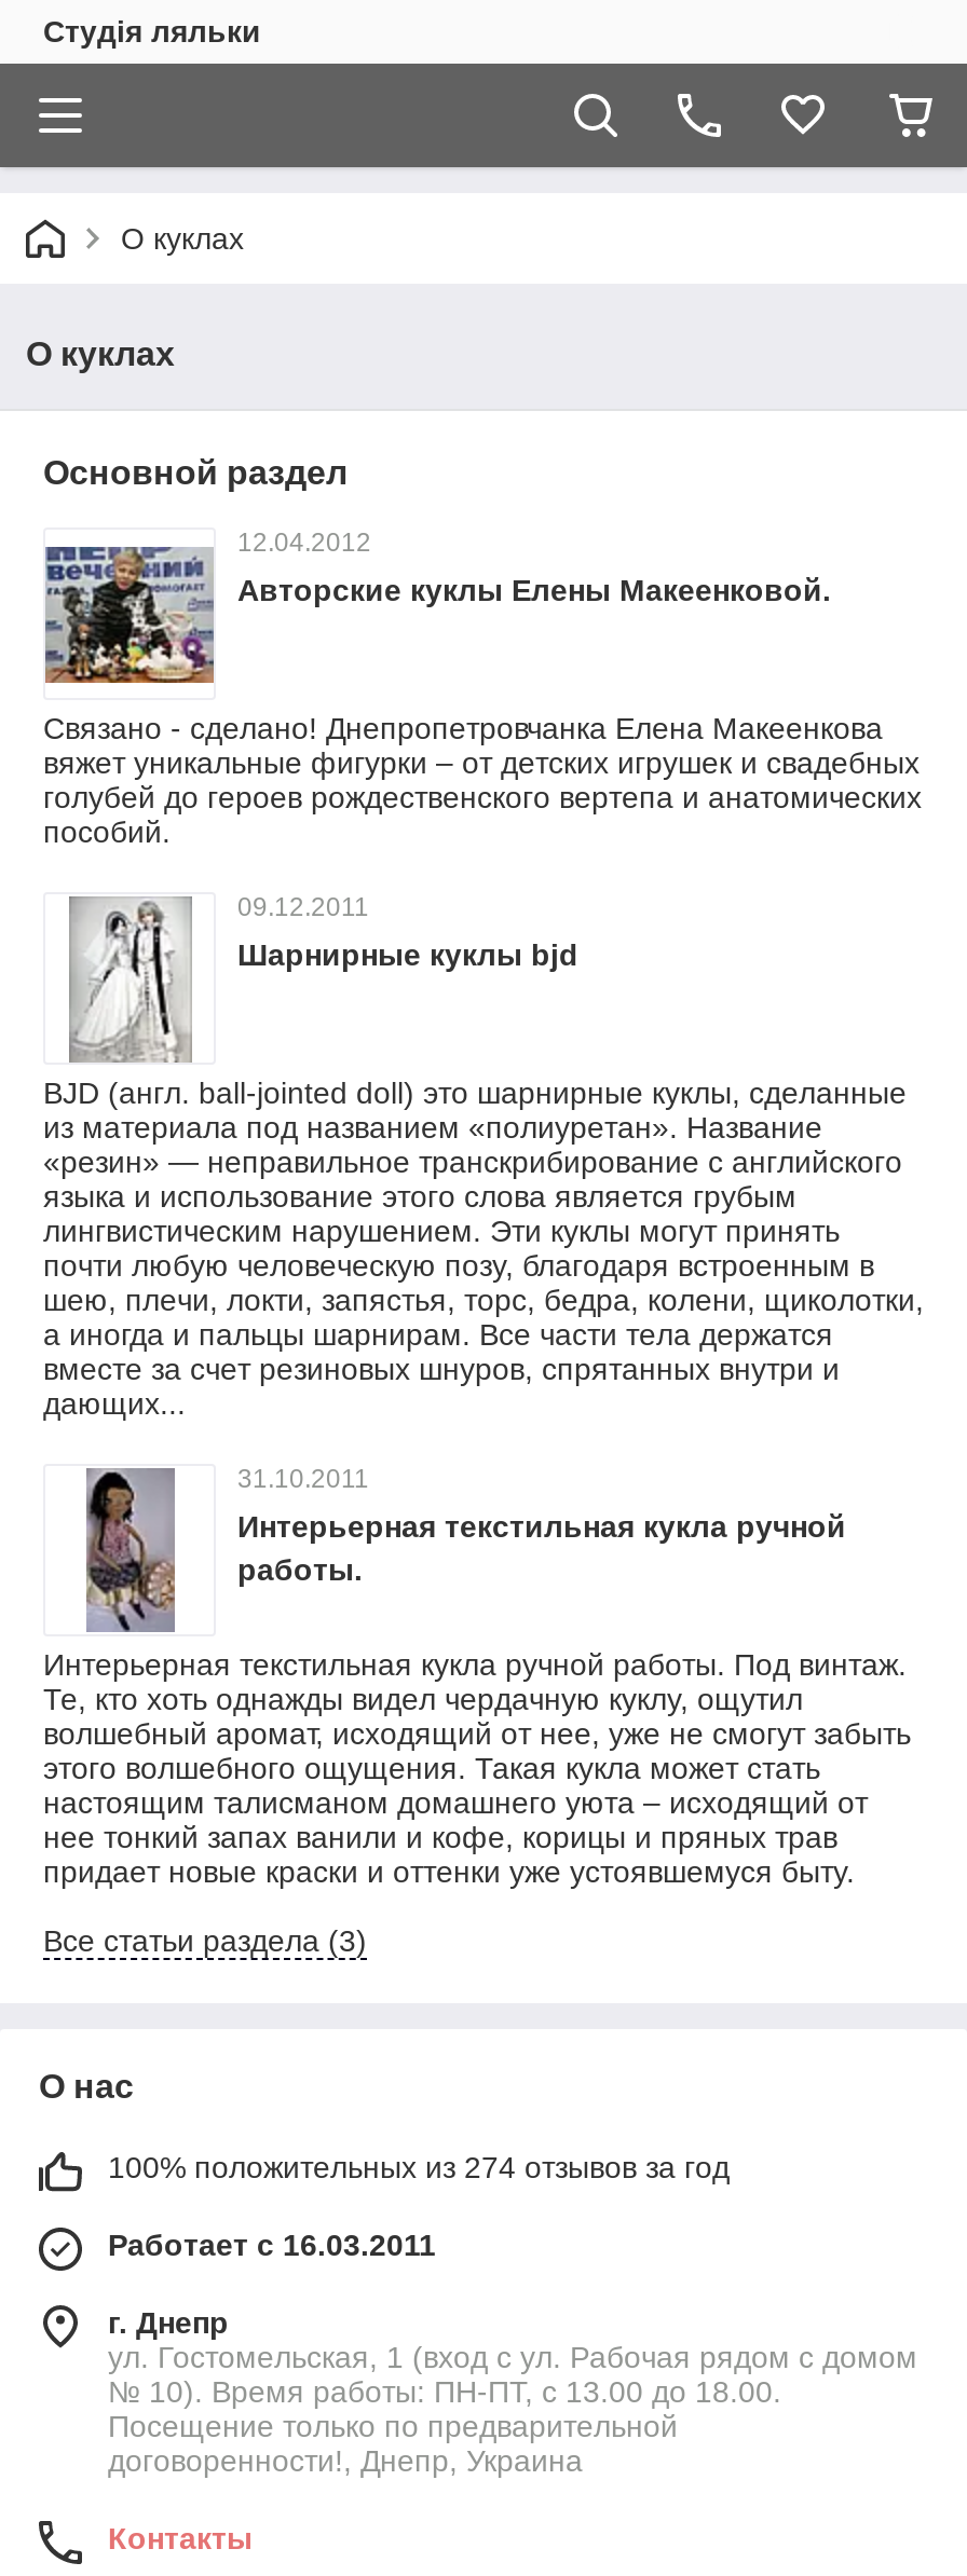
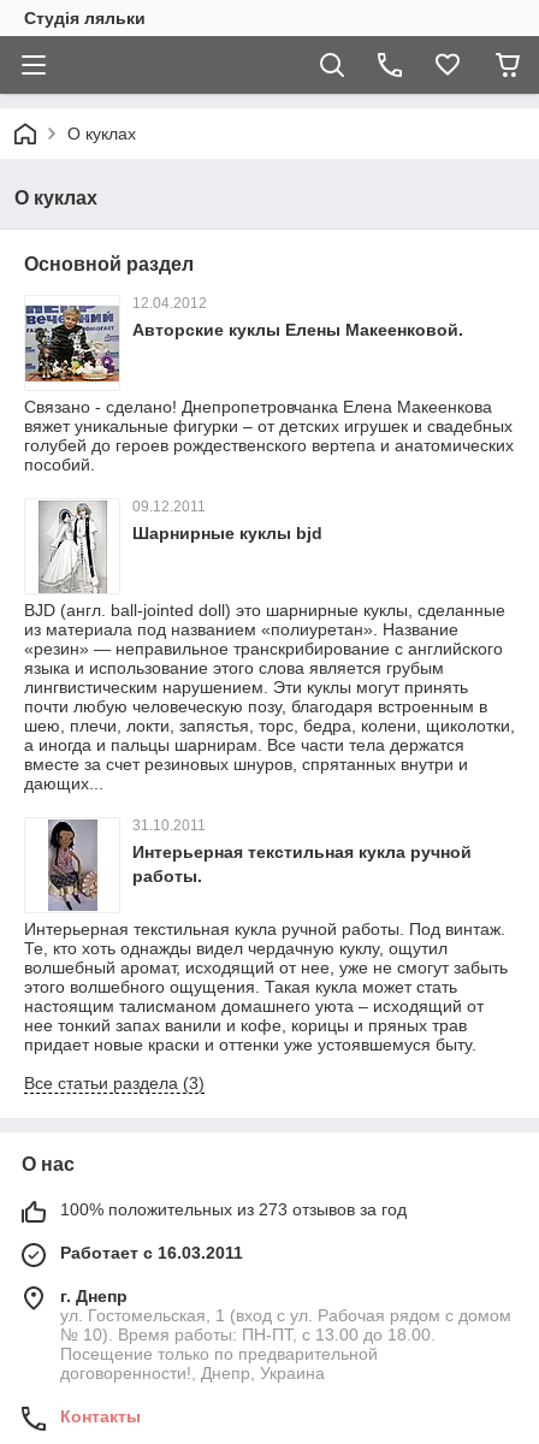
[108,2150,730,2184] 100% положительных из 274 отзывов за год -> [60,1200,407,1219] 100% положительных из 273 отзывов за год

